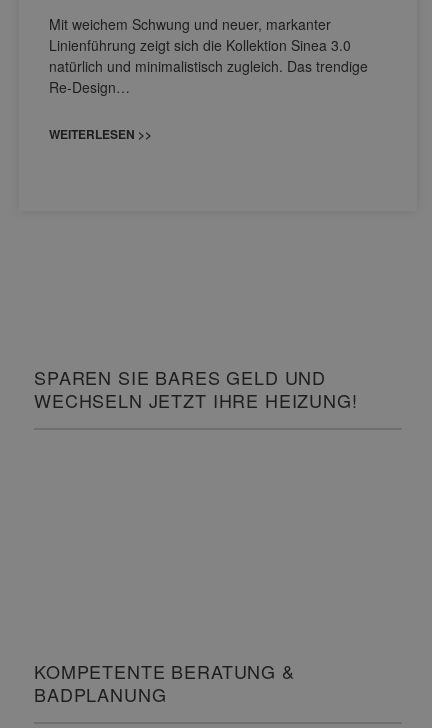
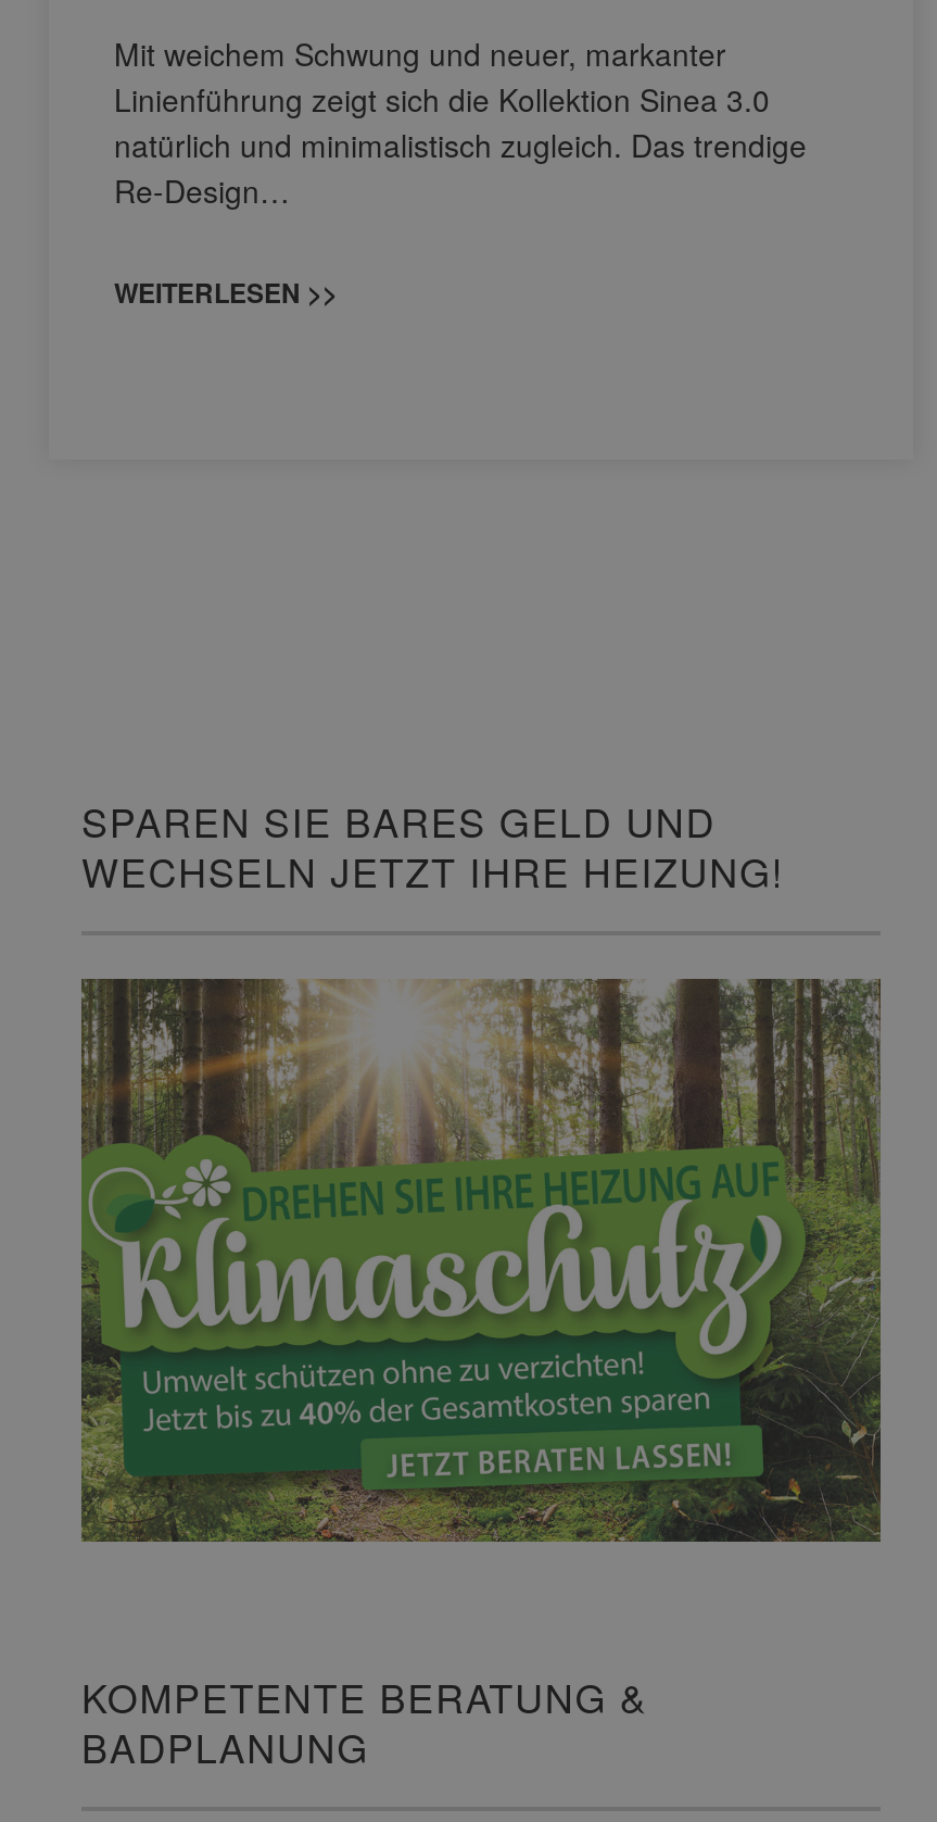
none -> [79,977,883,1546] [image]

